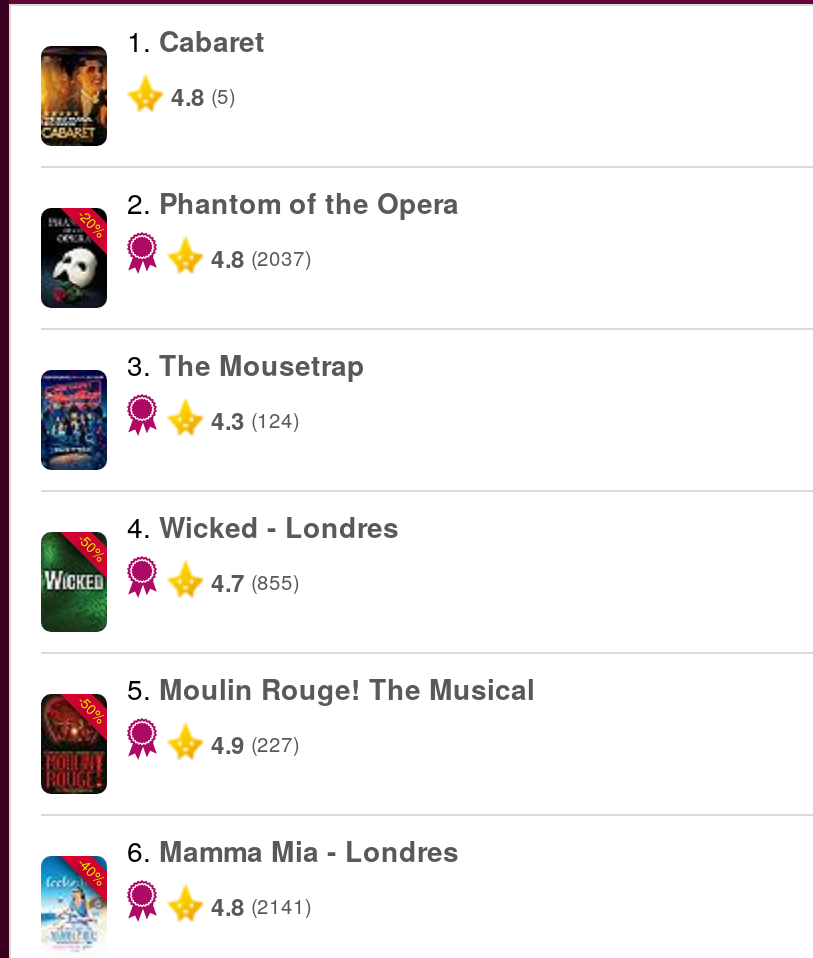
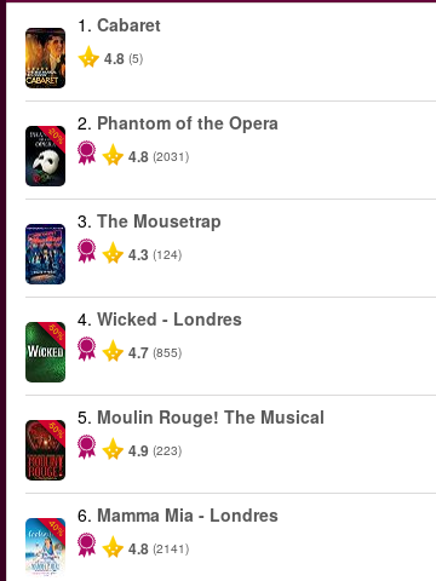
[211,240,311,276] 4.8 (2037) -> [128,145,189,167] 4.8 (2031)
[211,726,299,762] 4.9 (227) -> [128,439,182,461] 4.9 (223)

